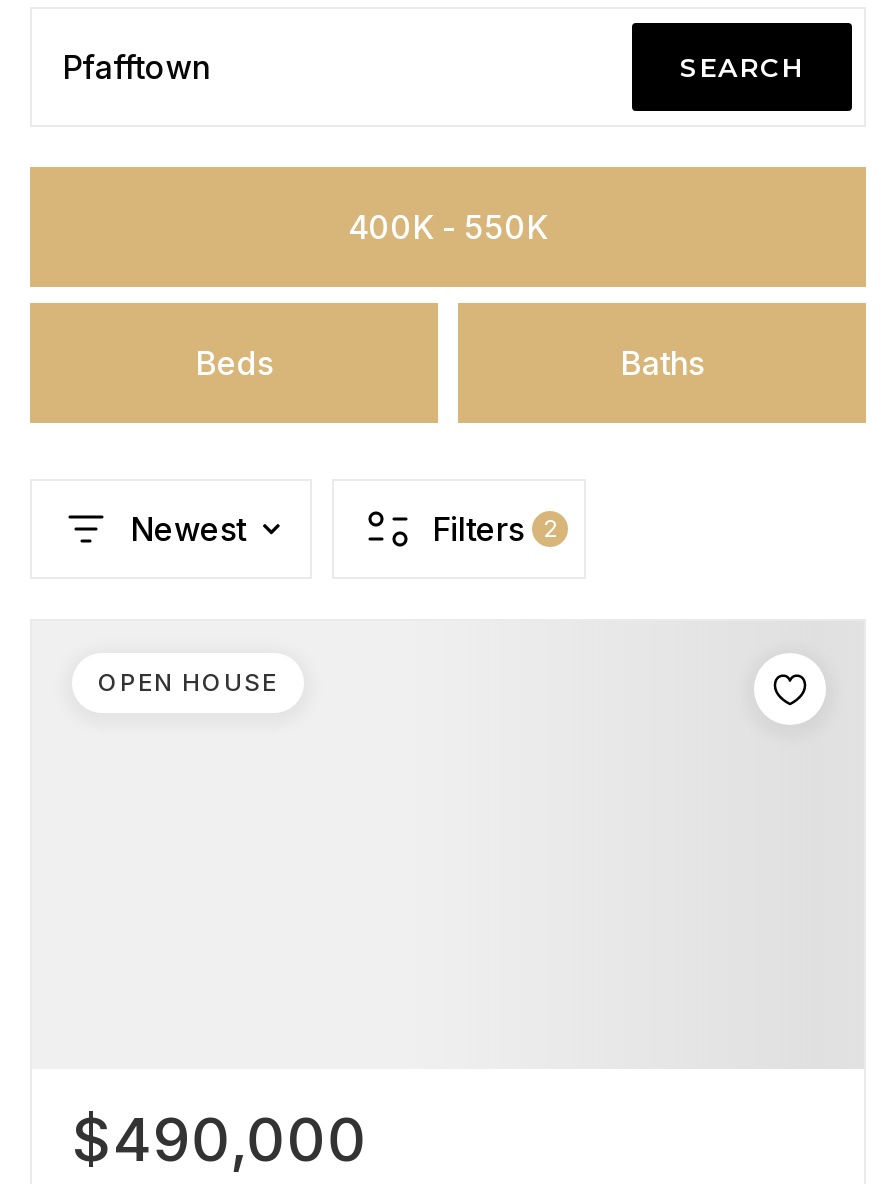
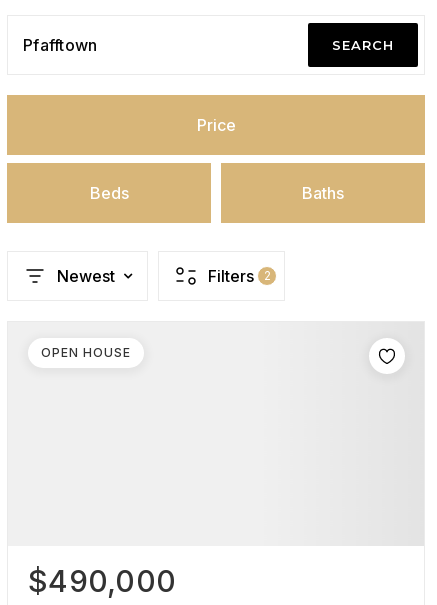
[348,207,548,247] 400K - 550K -> [196,115,235,135] Price

